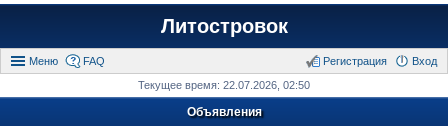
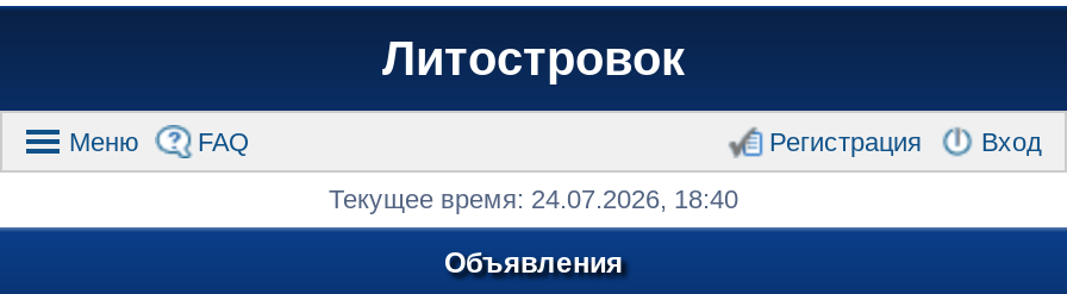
[138,79,310,91] Текущее время: 22.07.2026, 02:50 -> [329,184,738,213] Текущее время: 24.07.2026, 18:40

